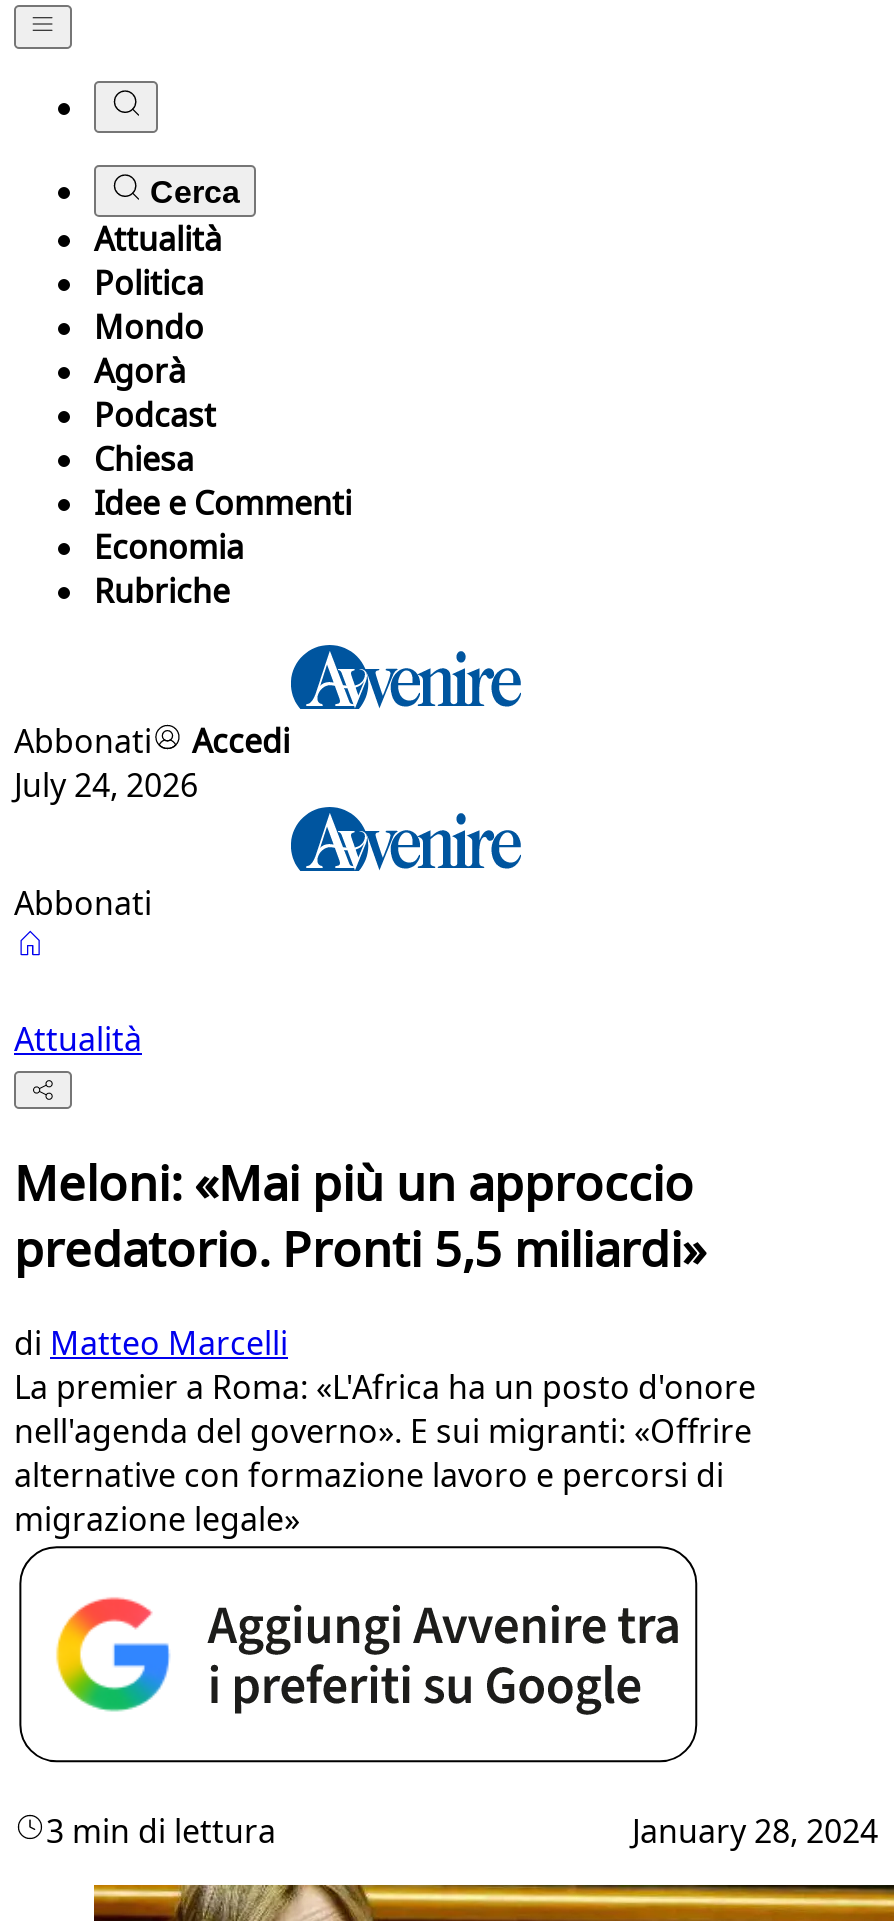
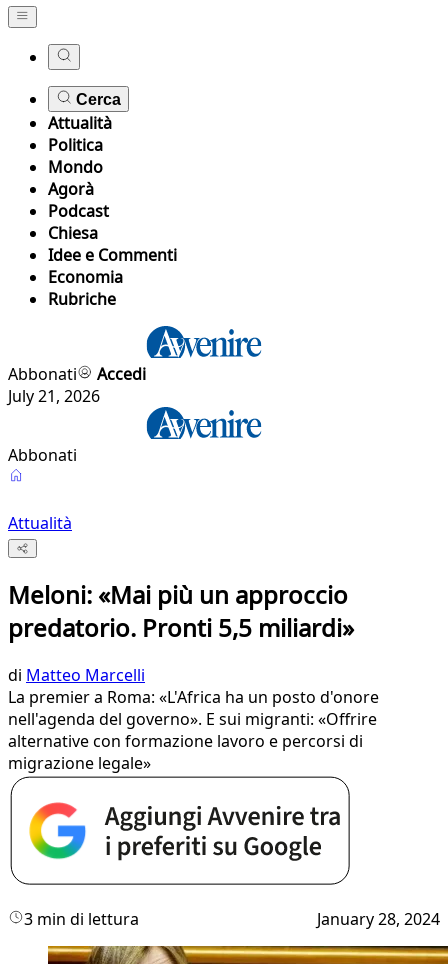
[14,763,198,807] July 24, 2026 -> [8,385,100,407] July 21, 2026

